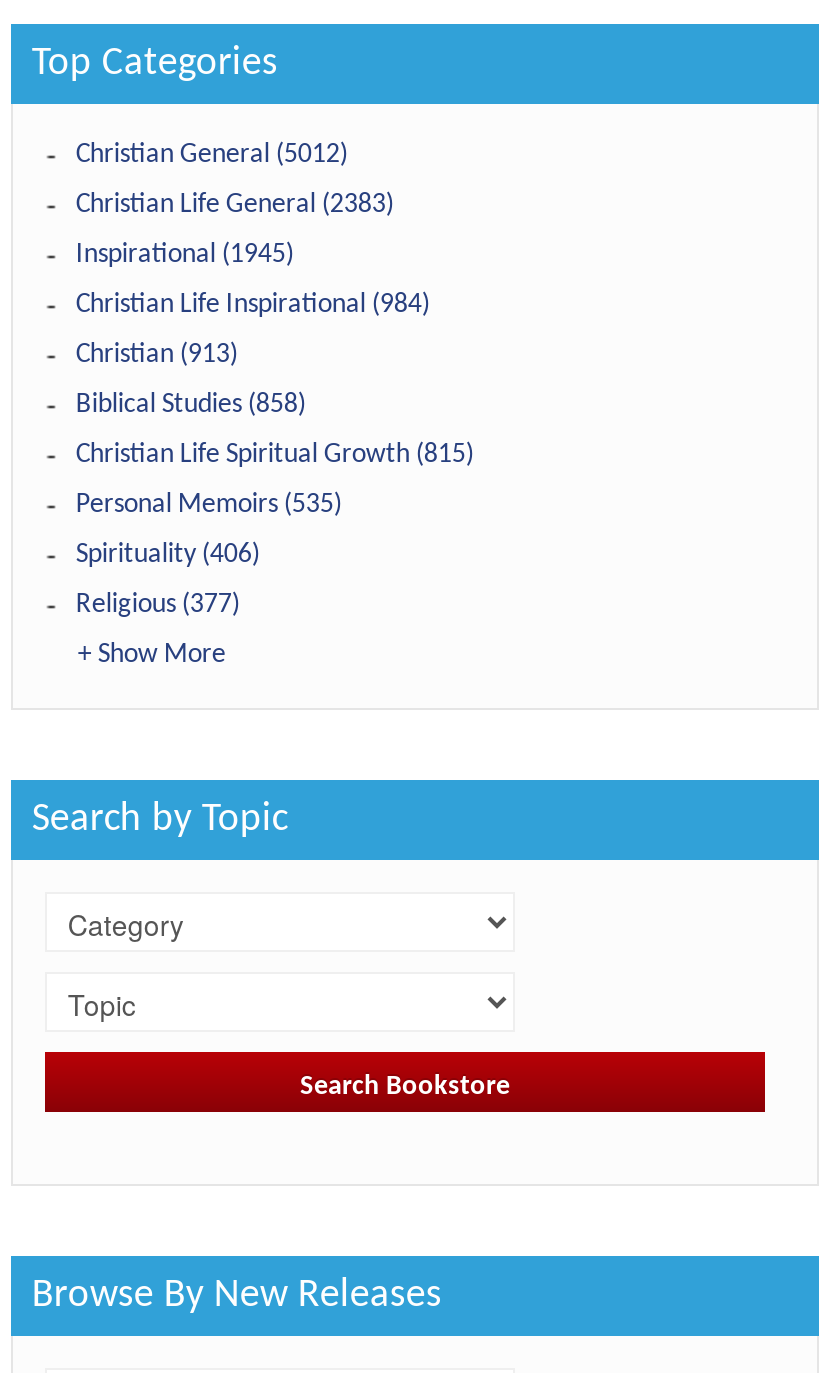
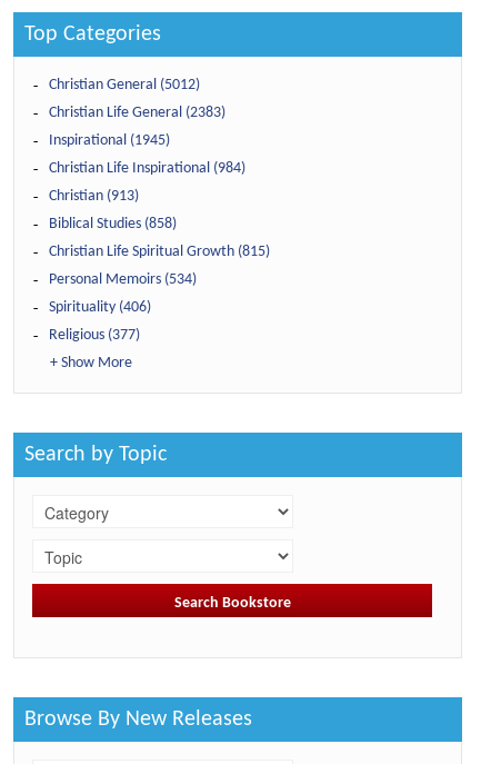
[76,490,342,520] Personal Memoirs (535) -> [49,272,197,288] Personal Memoirs (534)

